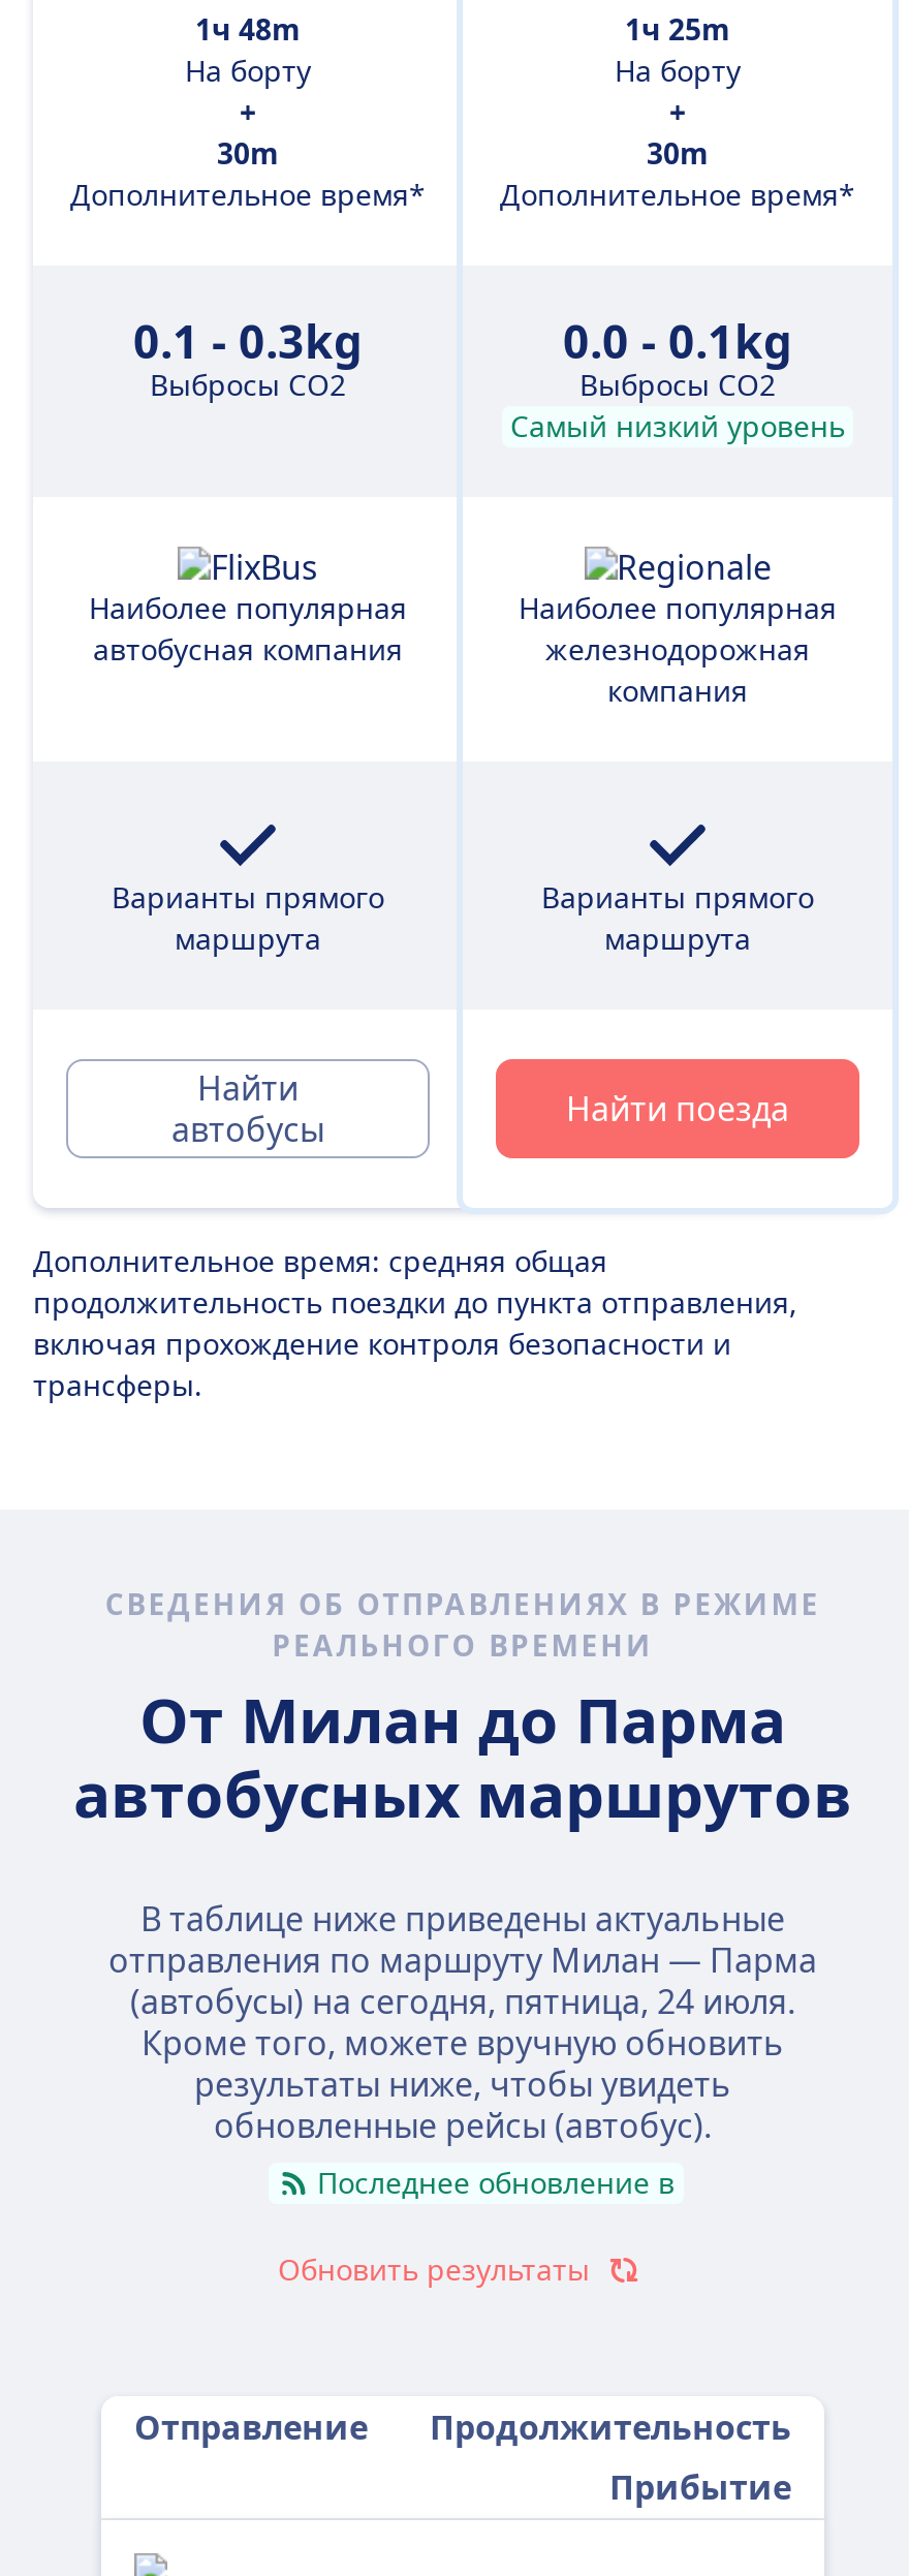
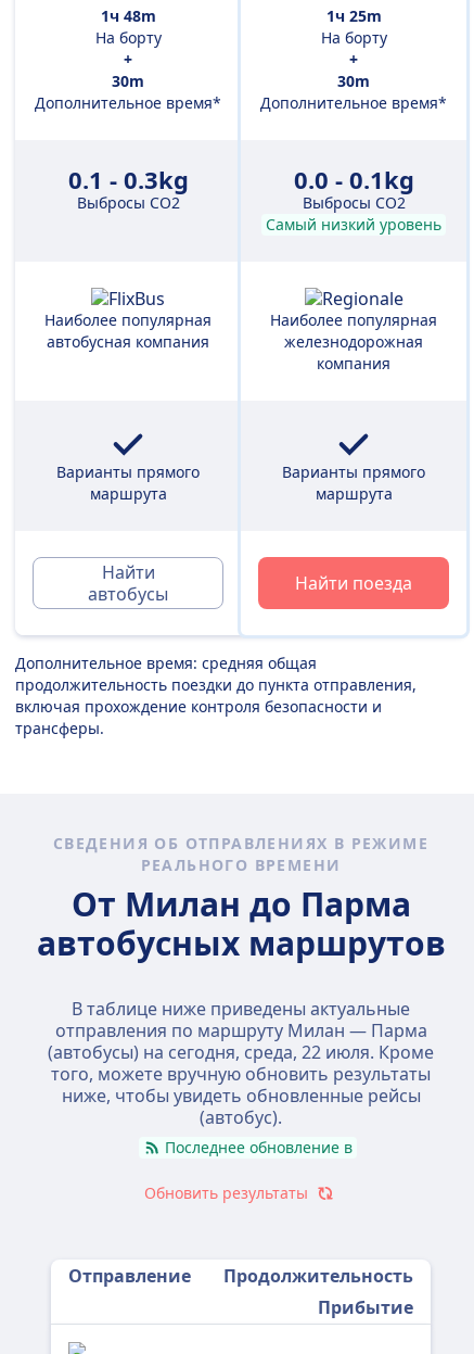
[130,1979,795,2148] (автобусы) на сегодня,пятница, 24 июля. | Кроме того, можете вручную обновить | результаты ниже, чтобы увидеть | обновленные рейсы (автобус). -> [48,1040,434,1129] (автобусы) на сегодня,среда, 22 июля. Кроме | того, можете вручную обновить результаты | ниже, чтобы увидеть обновленные рейсы | (автобус).

